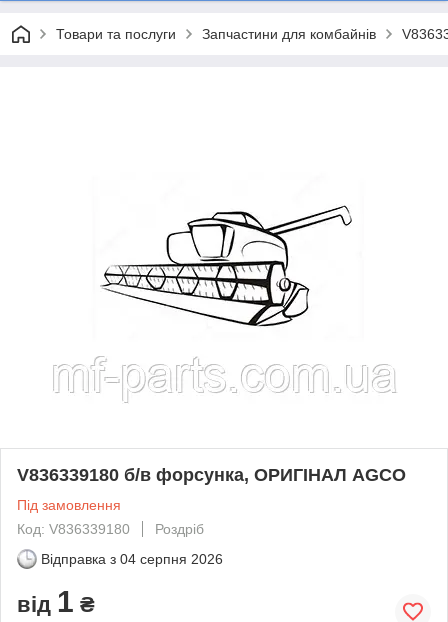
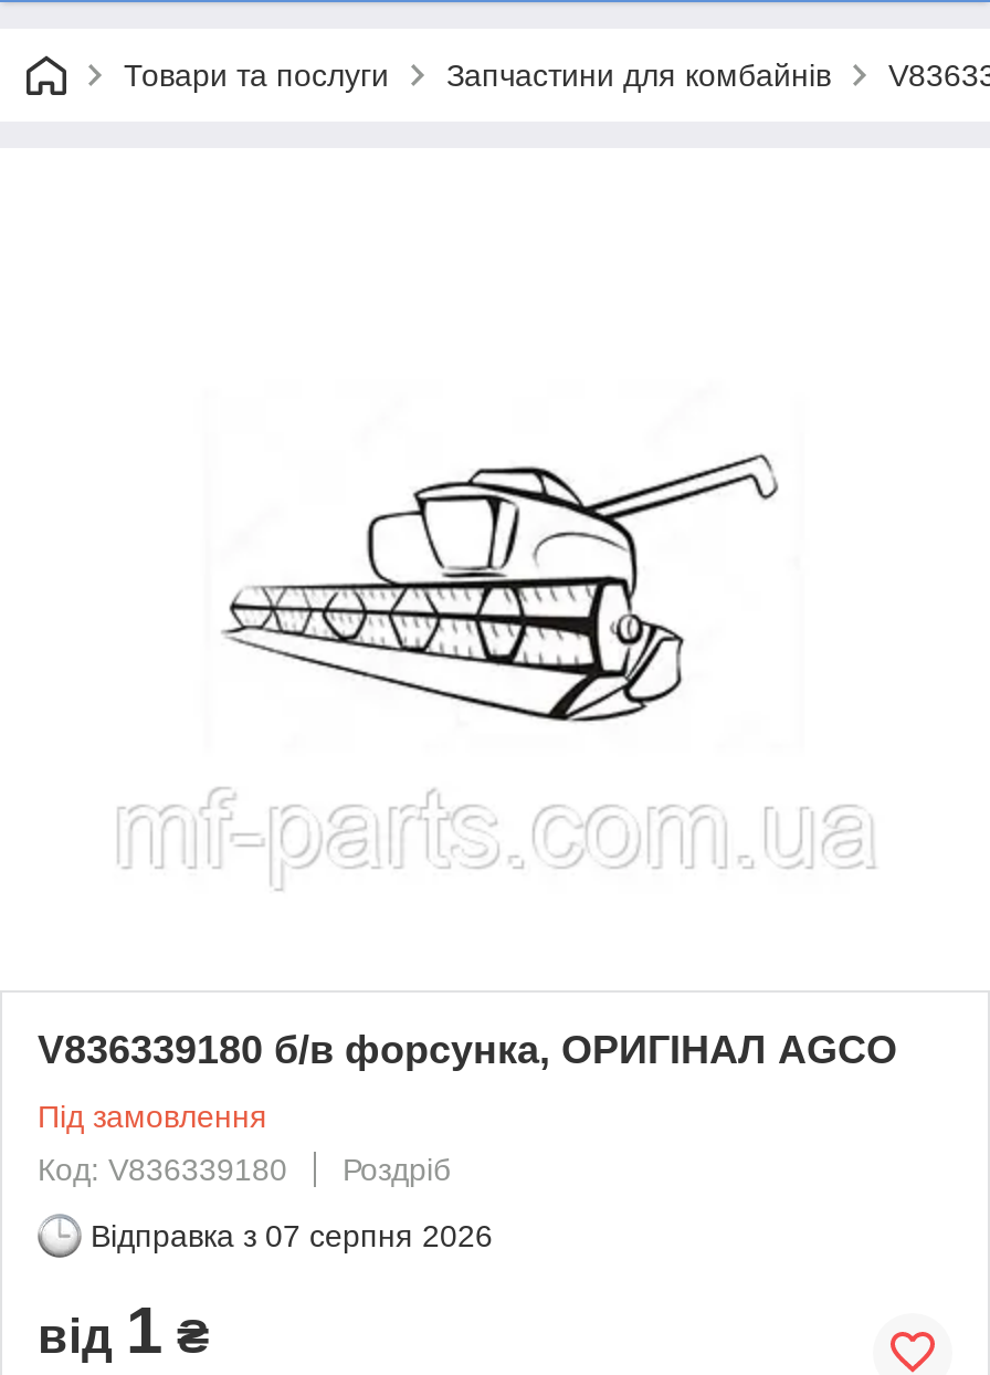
[41,551,223,567] Відправка з 04 серпня 2026 -> [91,1218,493,1253] Відправка з 07 серпня 2026

